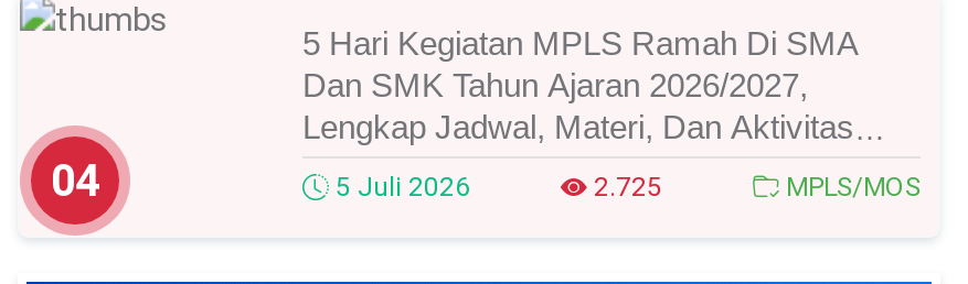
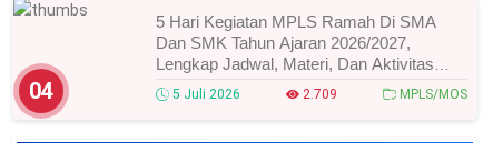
[587,172,662,203] 2.725 -> [299,87,337,102] 2.709

